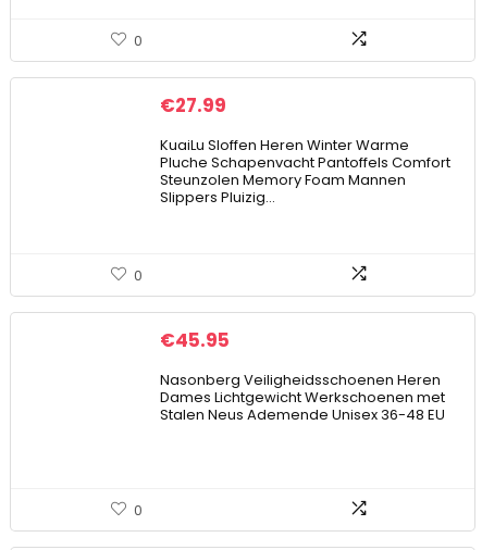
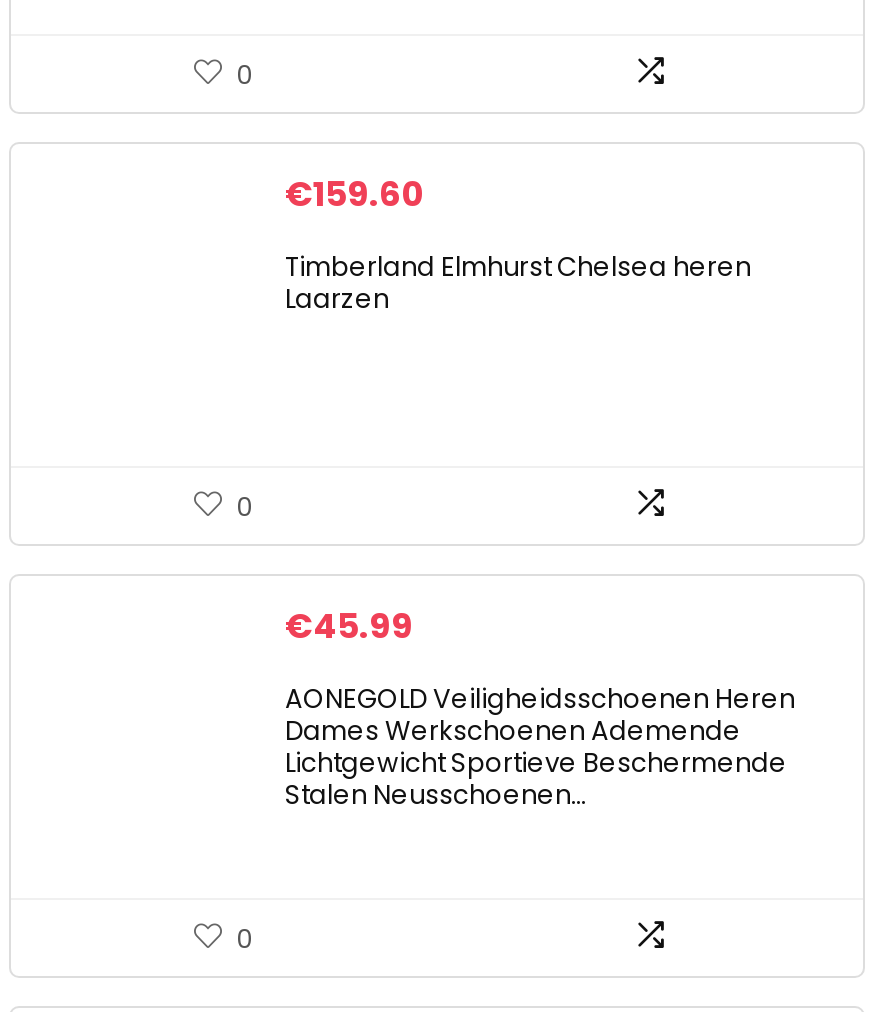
[160,92,226,118] €27.99 -> [285,169,425,217] €159.60
[160,134,450,207] KuaiLu Sloffen Heren Winter Warme | Pluche Schapenvacht Pantoffels Comfort | Steunzolen Memory Foam Mannen | Slippers Pluizig… -> [285,247,751,317] Timberland Elmhurst Chelsea heren | Laarzen
[160,327,230,353] €45.95 -> [285,601,413,649] €45.99
[160,369,445,425] Nasonberg Veiligheidsschoenen Heren | Dames Lichtgewicht Werkschoenen met | Stalen Neus Ademende Unisex 36-48 EU -> [285,679,795,813] AONEGOLD Veiligheidsschoenen Heren | Dames Werkschoenen Ademende | Lichtgewicht Sportieve Beschermende | Stalen Neusschoenen…

